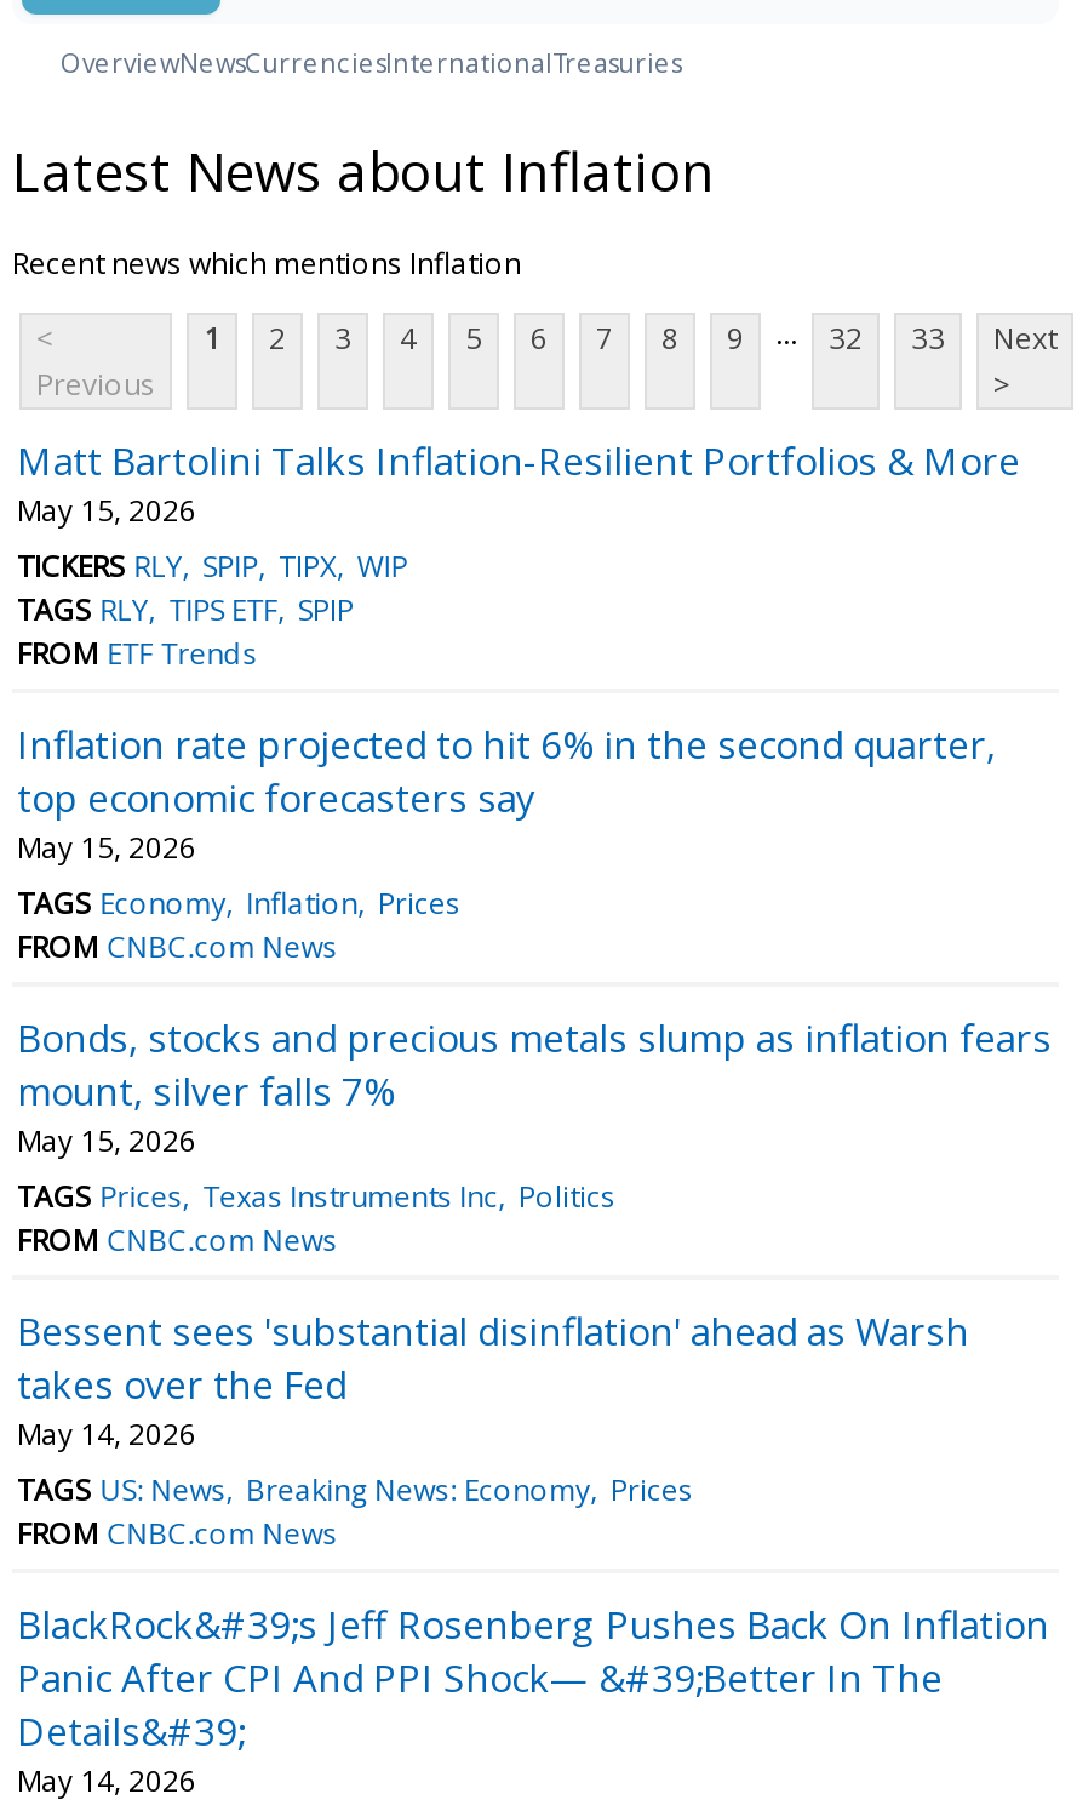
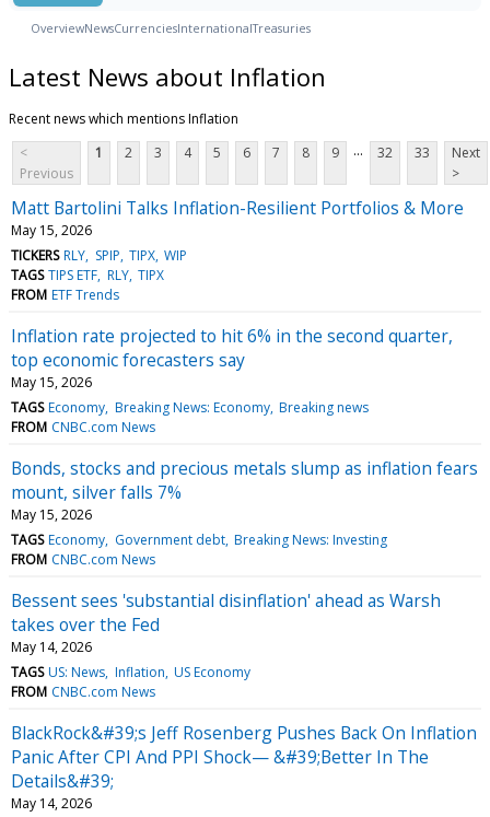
[17,589,354,630] TAGS RLY TIPS ETF SPIP -> [11,266,164,284] TAGS TIPS ETF RLY TIPX
[17,882,460,923] TAGS Economy Inflation Prices -> [11,398,368,417] TAGS Economy Breaking News: Economy Breaking news
[17,1176,615,1217] TAGS Prices Texas Instruments Inc Politics -> [11,530,387,549] TAGS Economy Government debt Breaking News: Investing
[17,1469,693,1510] TAGS US: News Breaking News: Economy Prices -> [11,663,250,681] TAGS US: News Inflation US Economy

